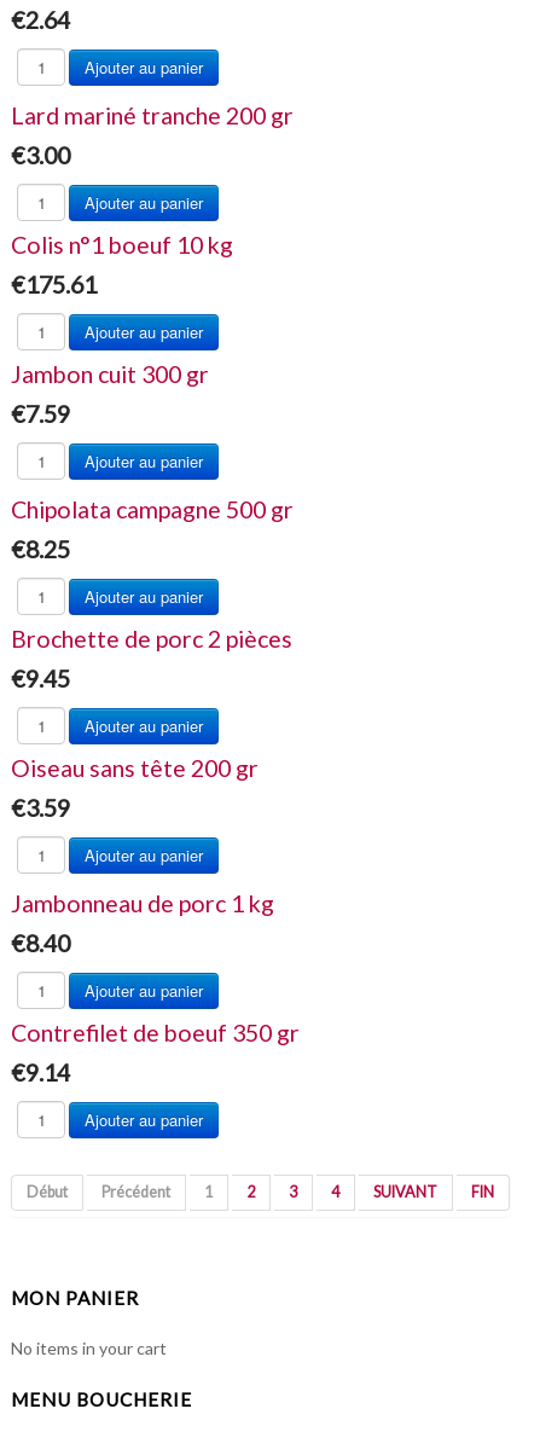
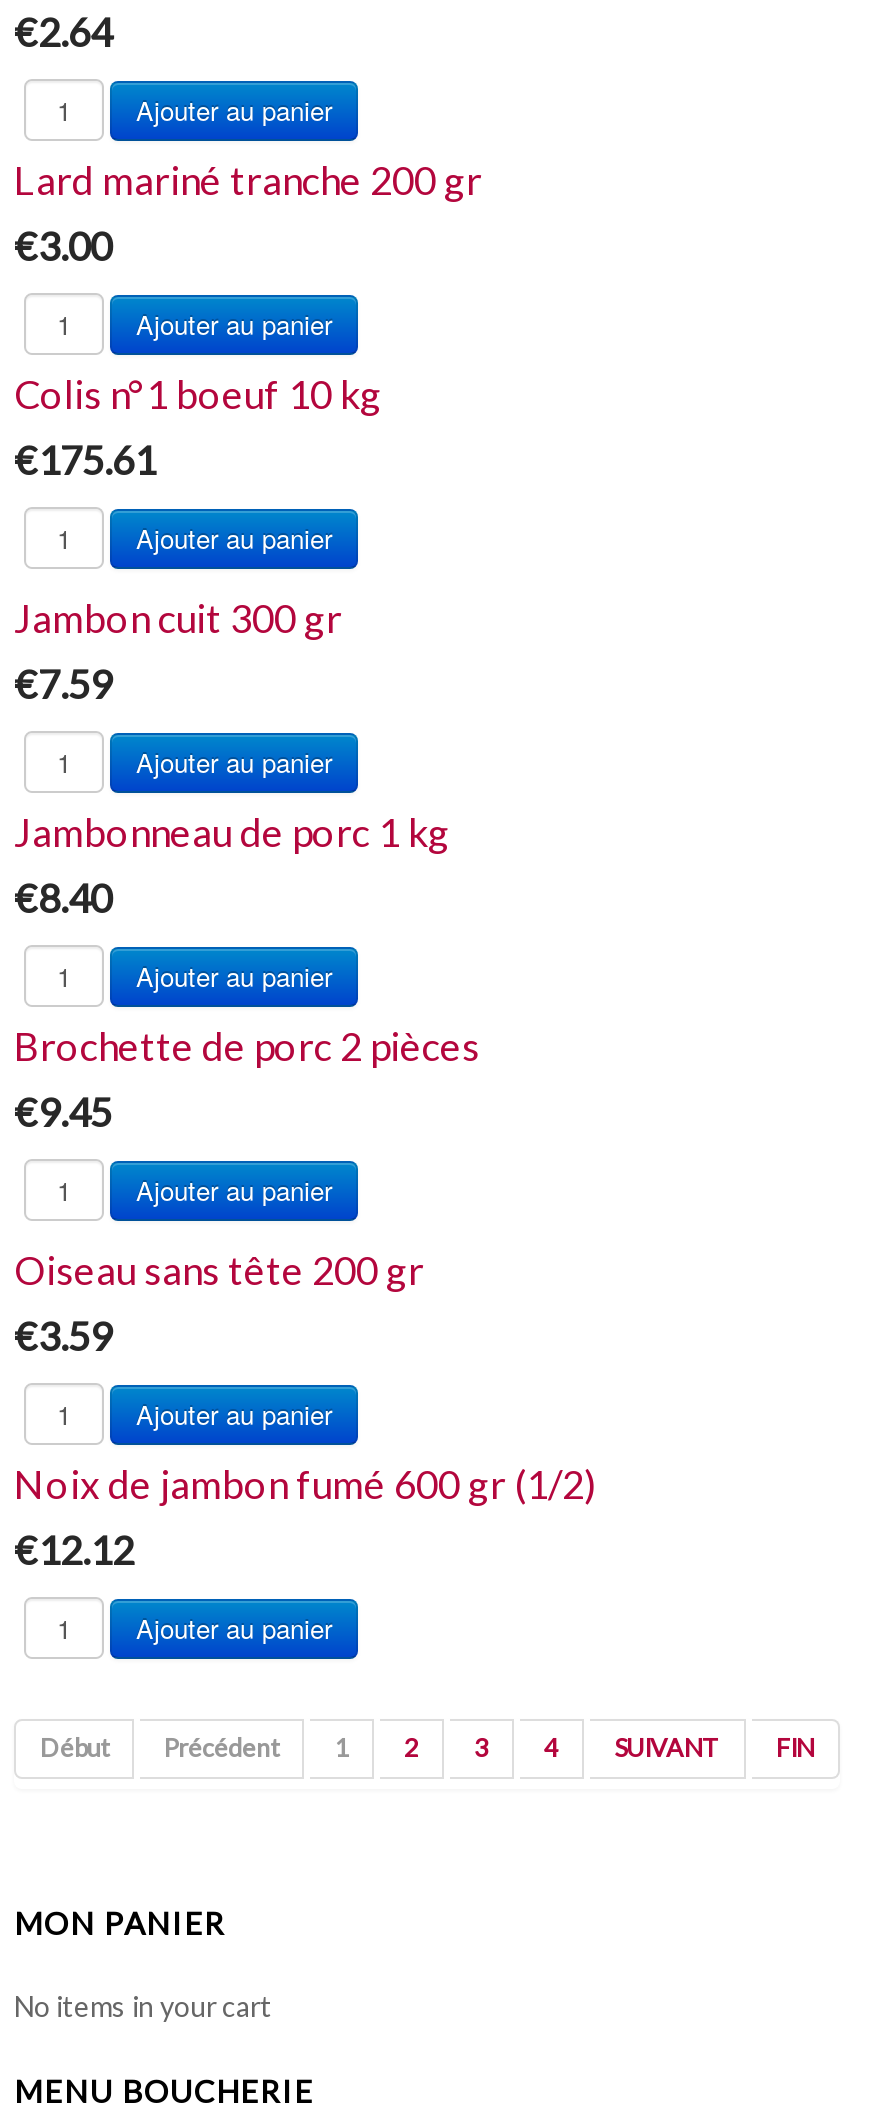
[11,495,294,563] Chipolata campagne 500 gr | €8.25 -> none
moved [11,889,274,957] -> [14,809,450,921]: Jambonneau de porc 1 kg | €8.40
[11,1019,300,1086] Contrefilet de boeuf 350 gr | €9.14 -> [14,1461,596,1573] Noix de jambon fumé 600 gr (1/2) | €12.12

